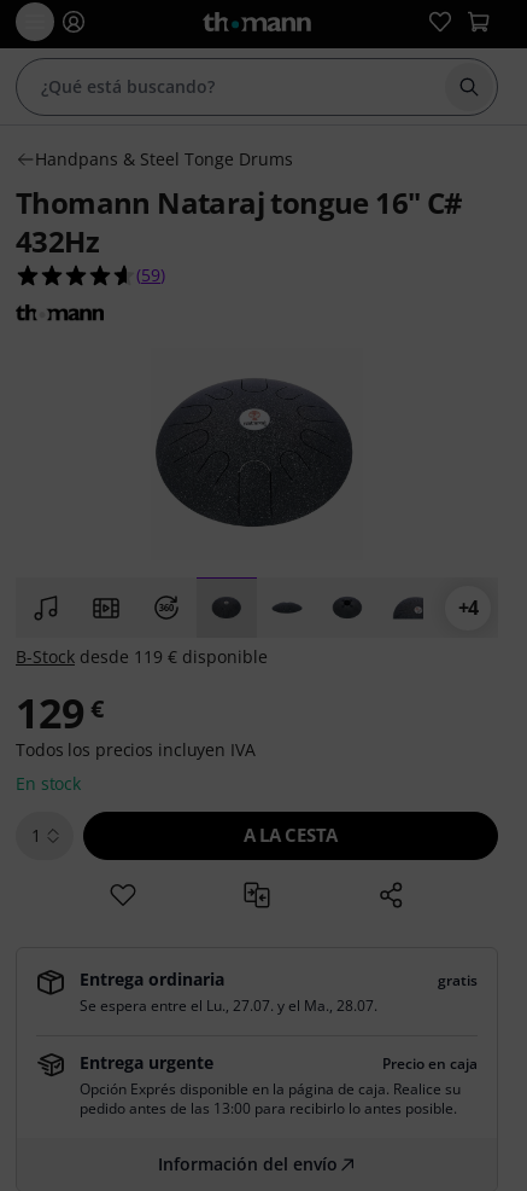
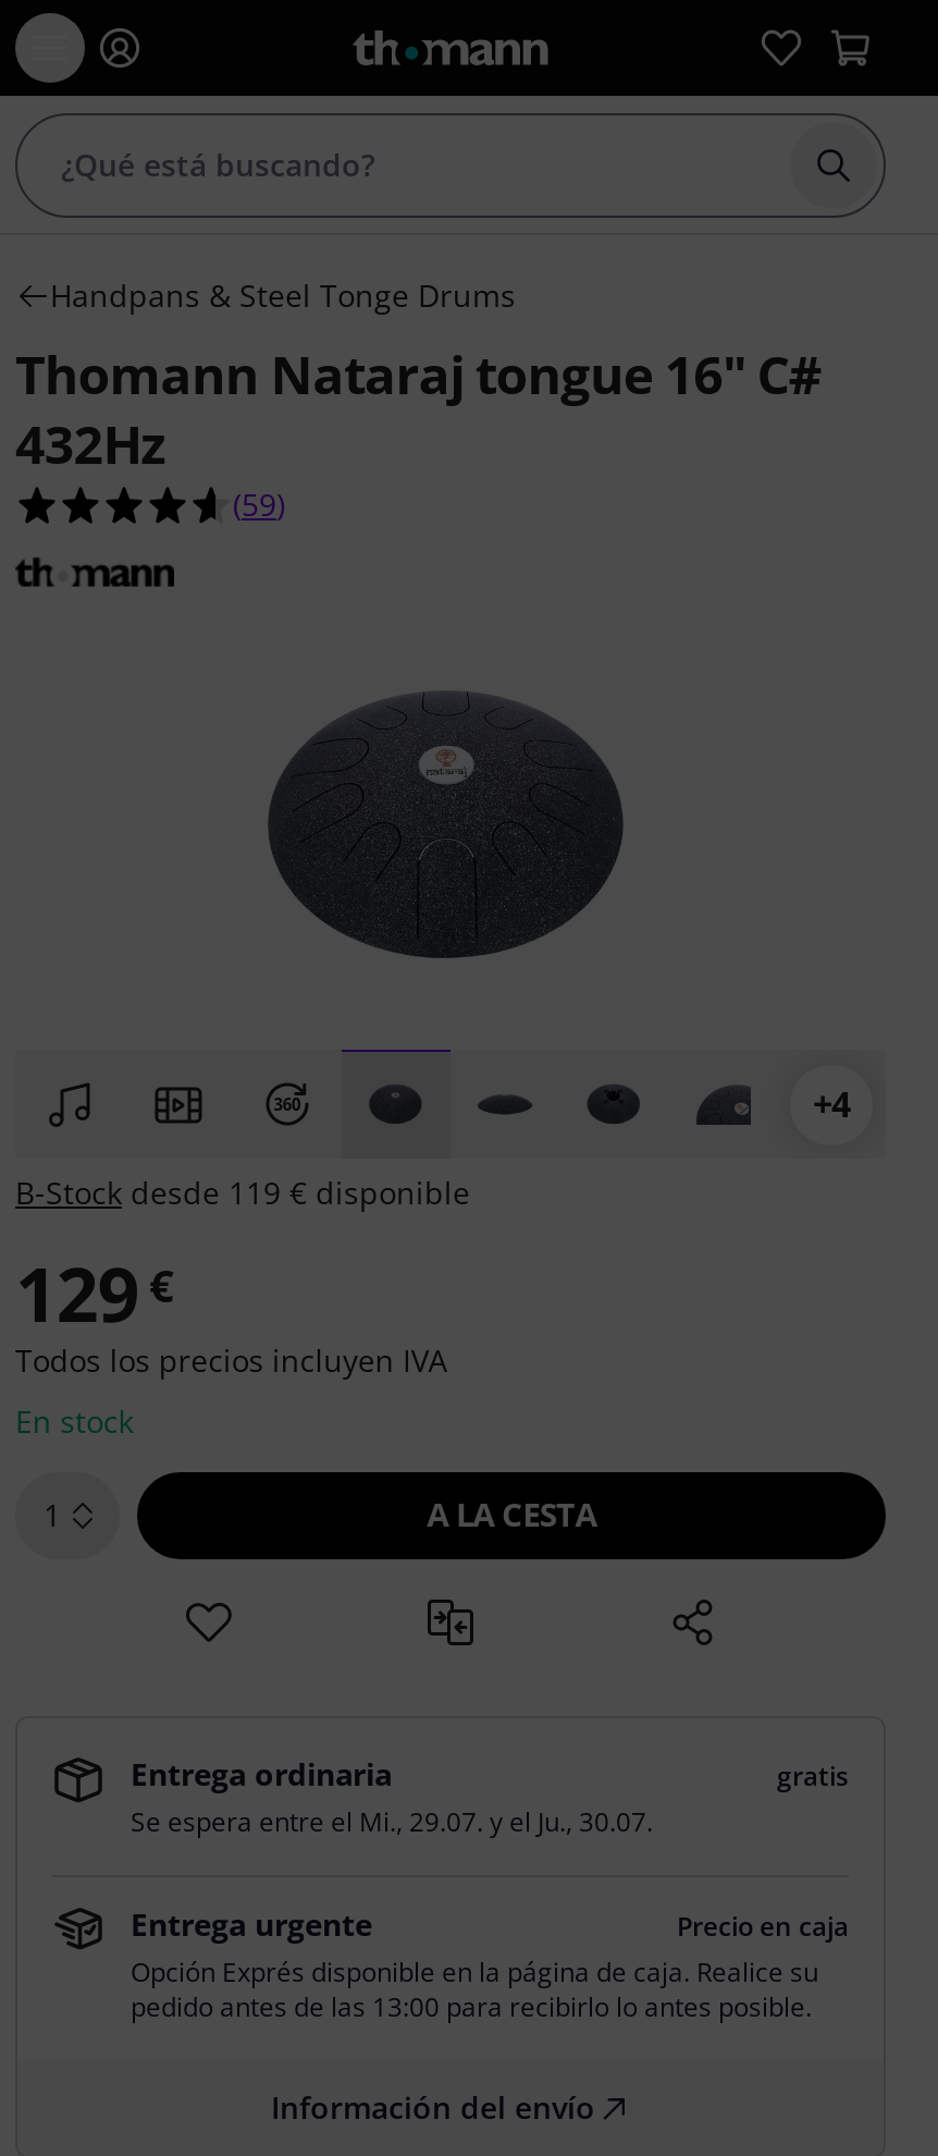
[80,995,377,1016] Se espera entre el Lu., 27.07. y el Ma., 28.07. -> [131,1803,653,1840] Se espera entre el Mi., 29.07. y el Ju., 30.07.

